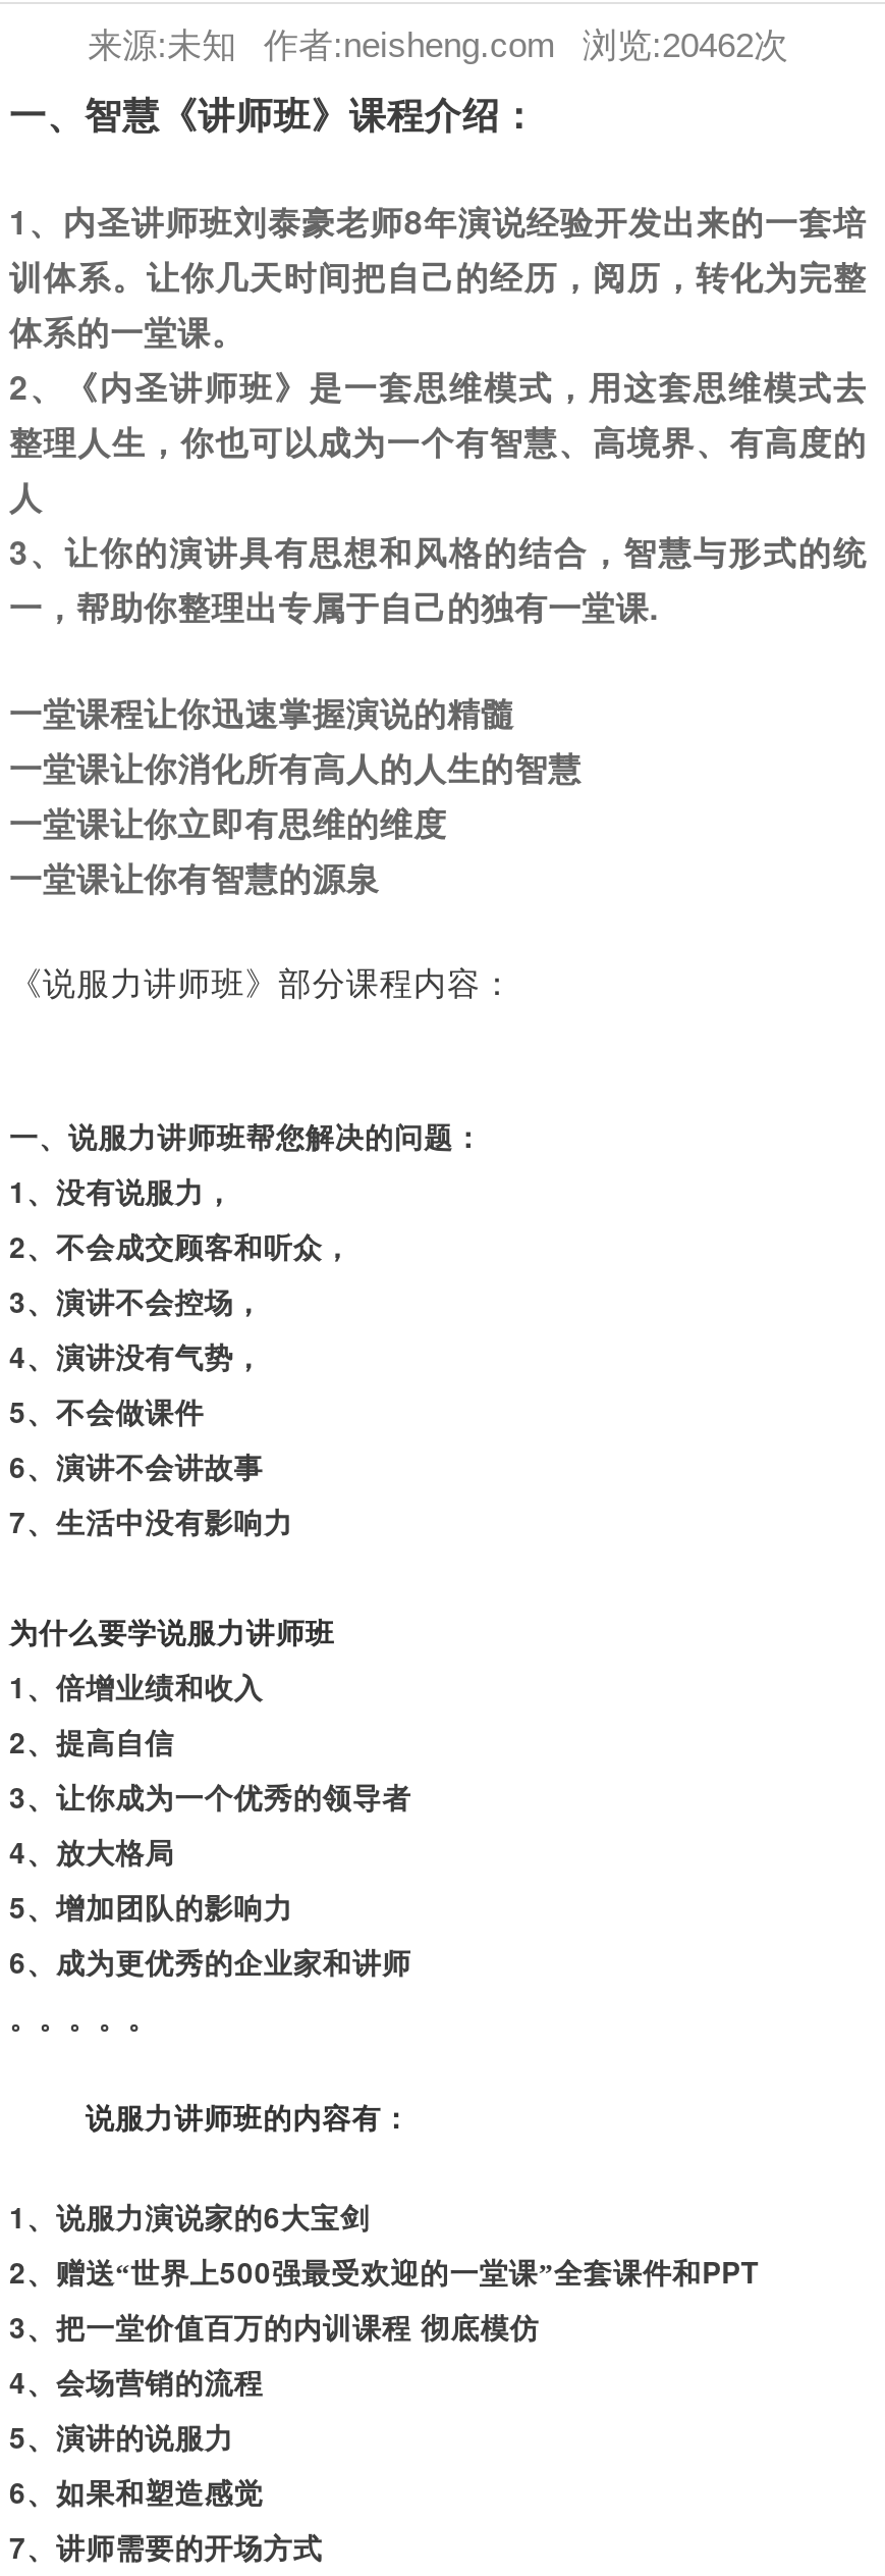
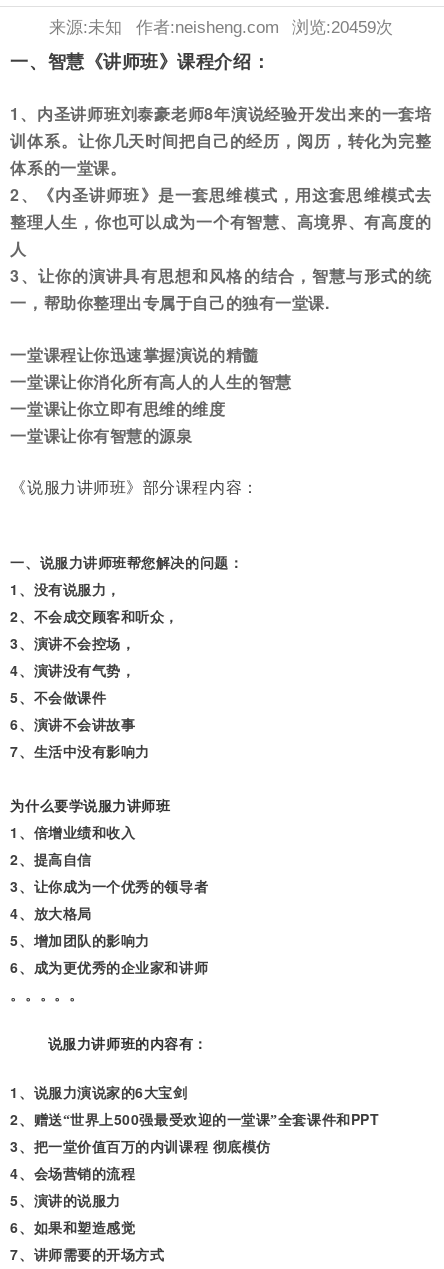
[88,26,788,65] 来源:未知 作者:neisheng.com 浏览:20462次 -> [49,18,393,37] 来源:未知 作者:neisheng.com 浏览:20459次

